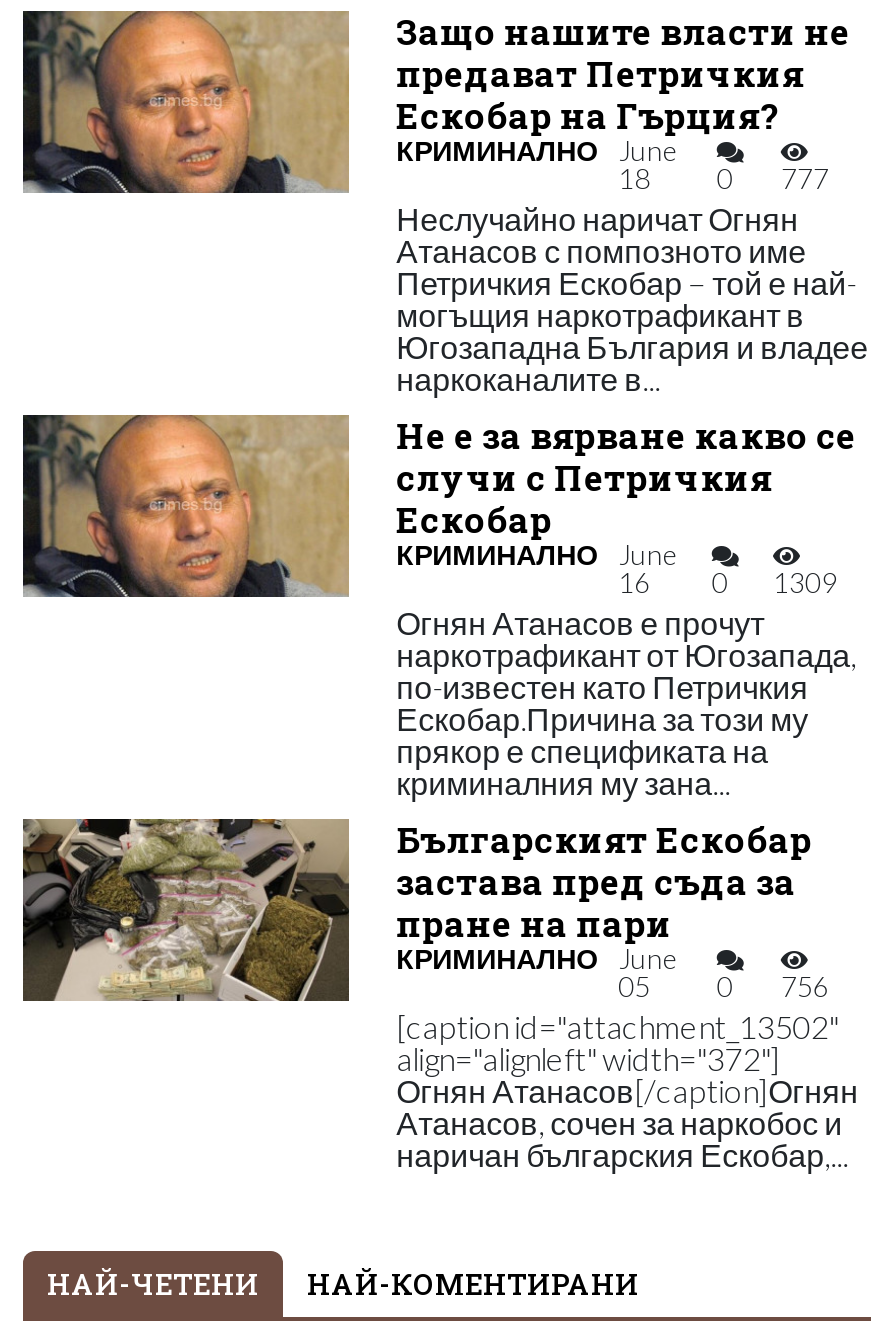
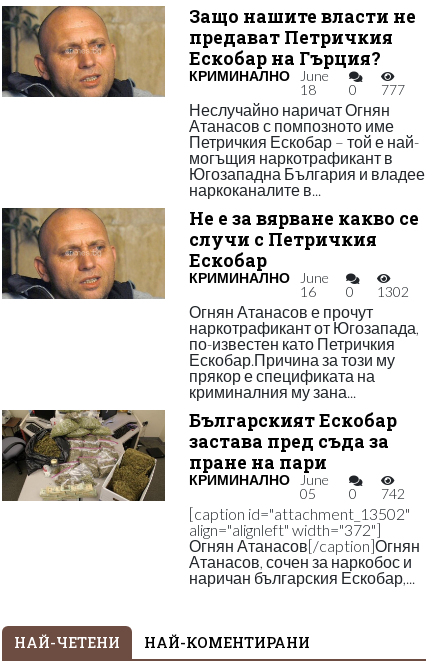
[773,565,837,599] 1309 -> [377,283,409,300] 1302
[781,969,829,1003] 756 -> [381,485,405,502] 742

